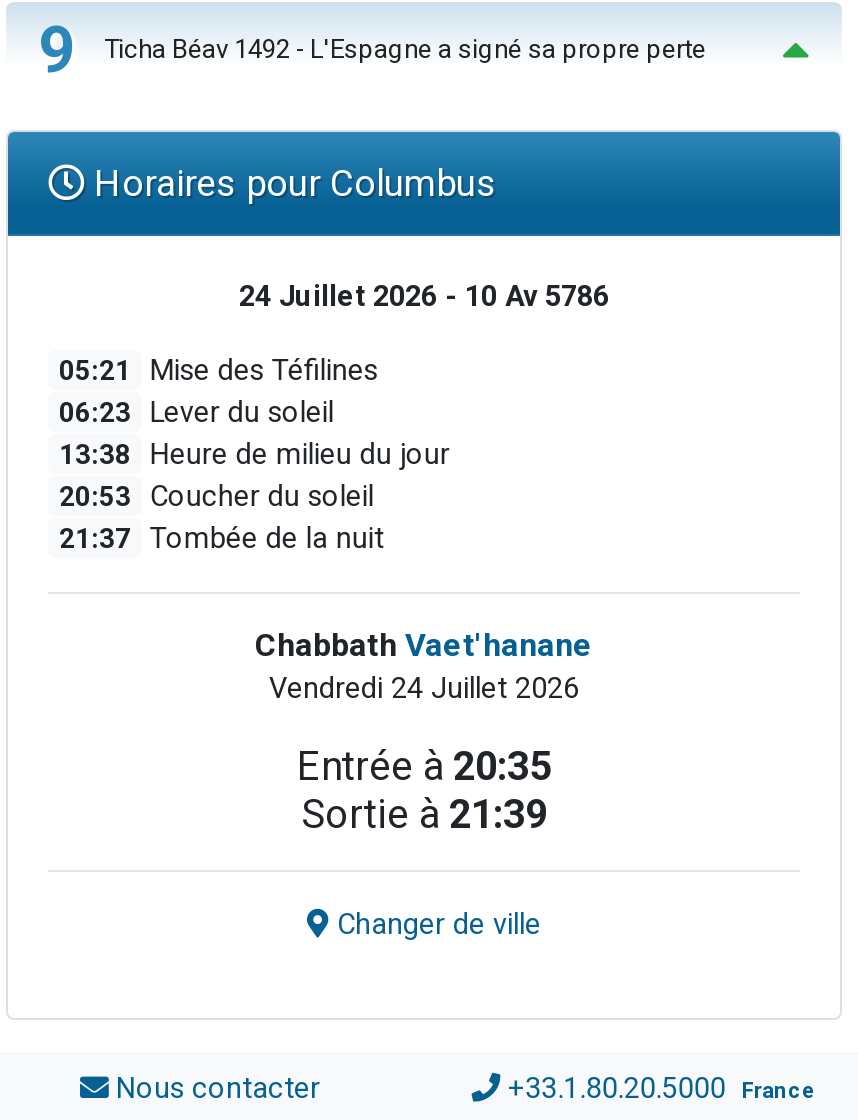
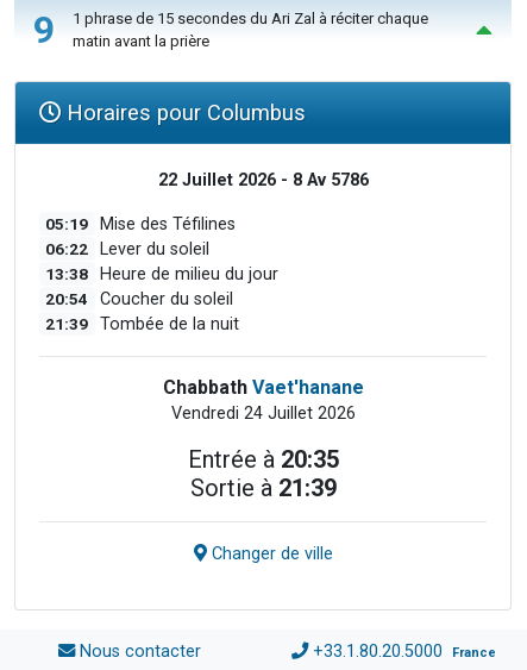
[104,34,706,64] Ticha Béav 1492 - L'Espagne a signé sa propre perte -> [73,9,428,50] 1 phrase de 15 secondes du Ari Zal à réciter chaque | matin avant la prière
[239,279,609,313] 24 Juillet 2026 - 10 Av 5786 -> [158,170,368,190] 22 Juillet 2026 - 8 Av 5786
[59,353,378,387] 05:21 Mise des Téfilines -> [46,214,235,234] 05:19 Mise des Téfilines
[59,395,334,429] 06:23 Lever du soleil -> [46,239,209,259] 06:22 Lever du soleil
[59,479,374,513] 20:53 Coucher du soleil -> [46,289,233,309] 20:54 Coucher du soleil
[59,521,384,555] 21:37 Tombée de la nuit -> [46,314,239,334] 21:39 Tombée de la nuit

